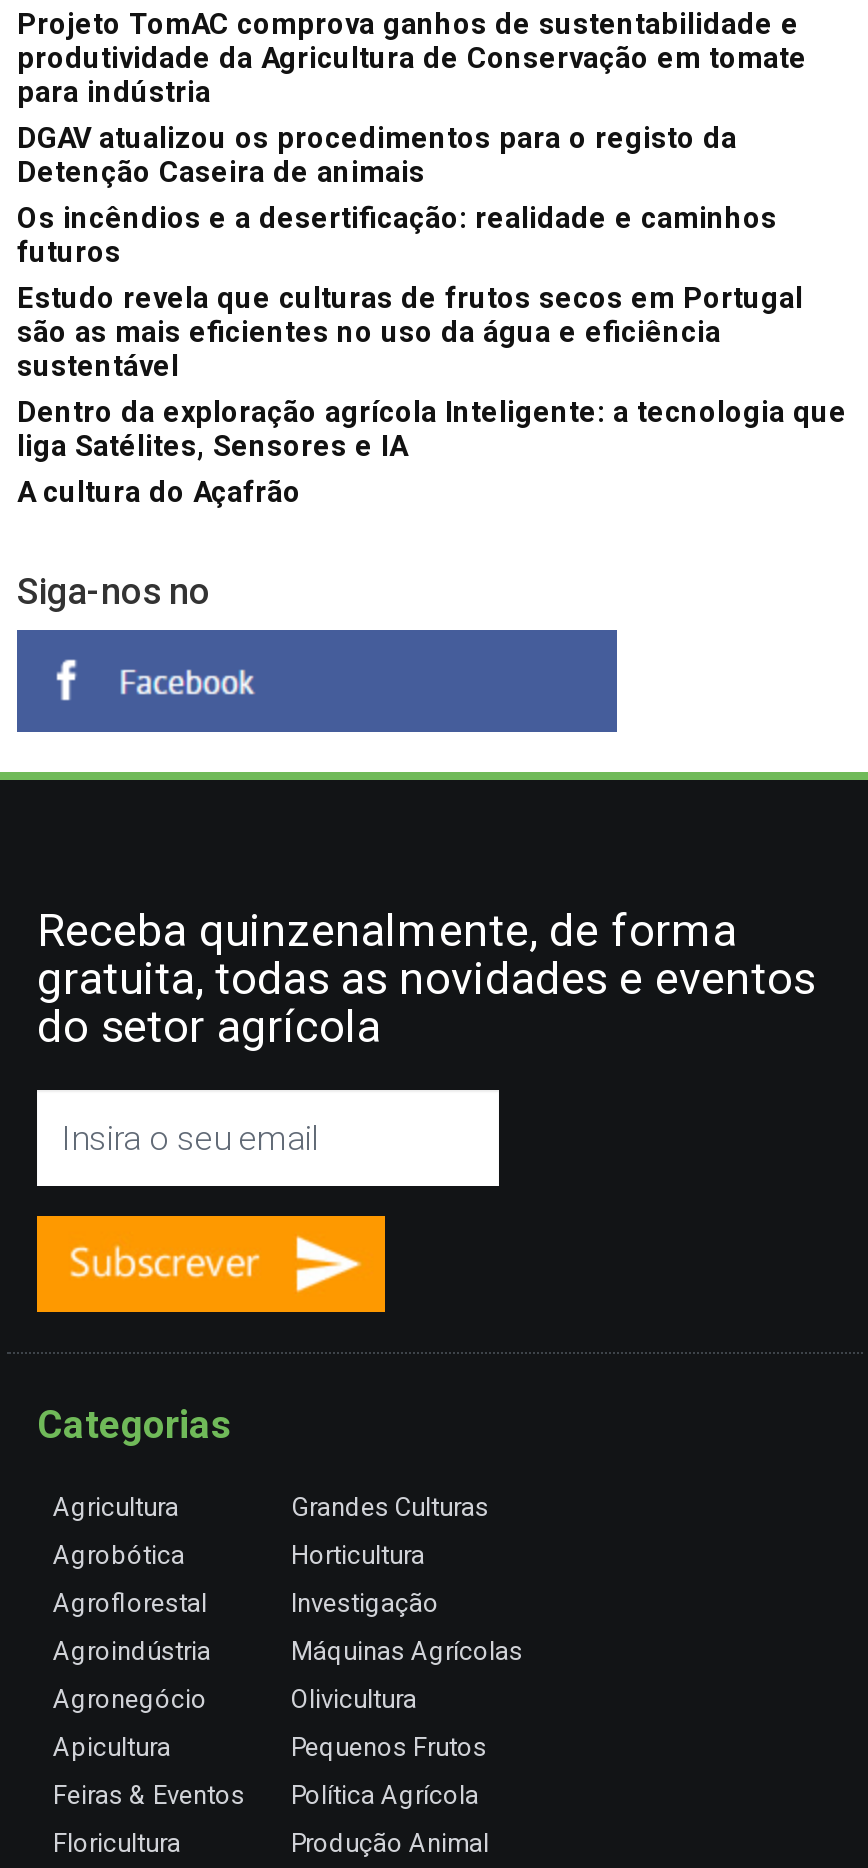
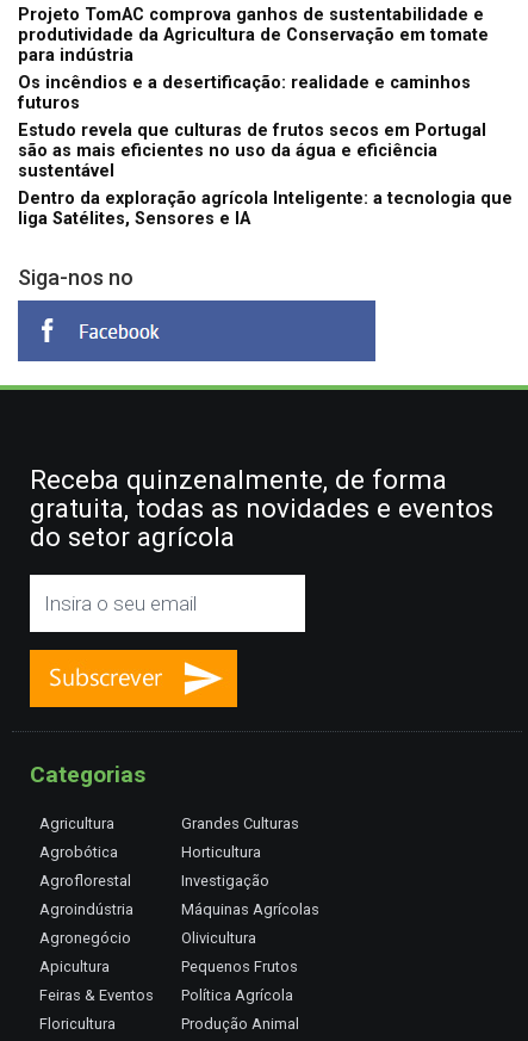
[17,122,737,190] DGAV atualizou os procedimentos para o registo da | Detenção Caseira de animais -> none
[17,476,301,510] A cultura do Açafrão -> none

